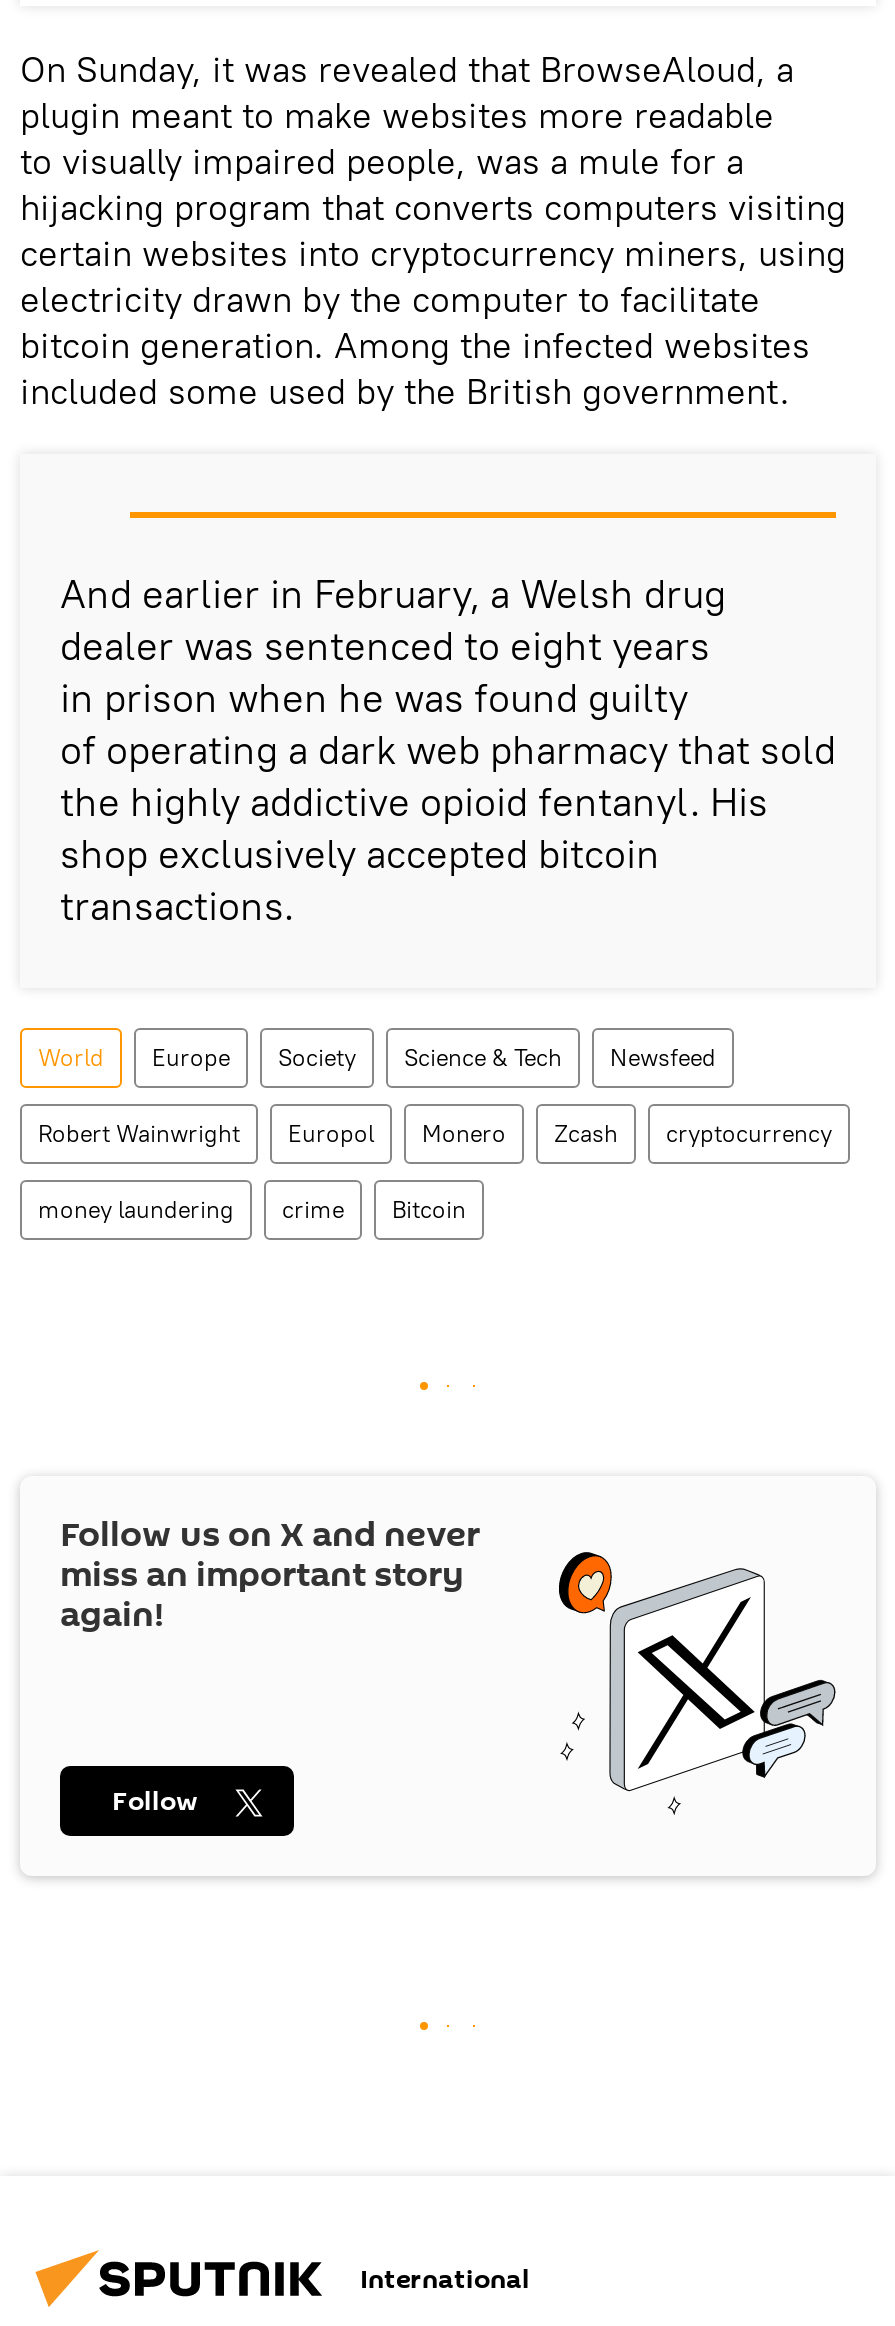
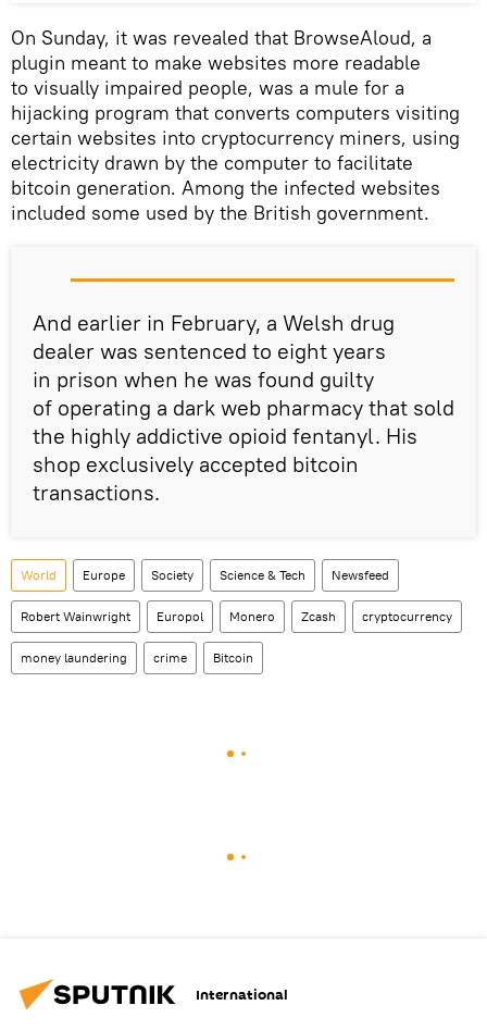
[60,1511,838,1816] [image] | Follow us on X and never | miss an important story | again! -> none
[112,1783,198,1821] Follow -> none

